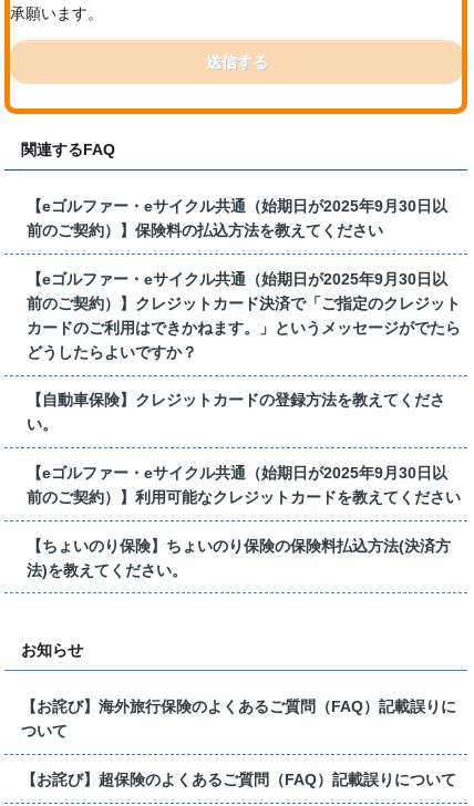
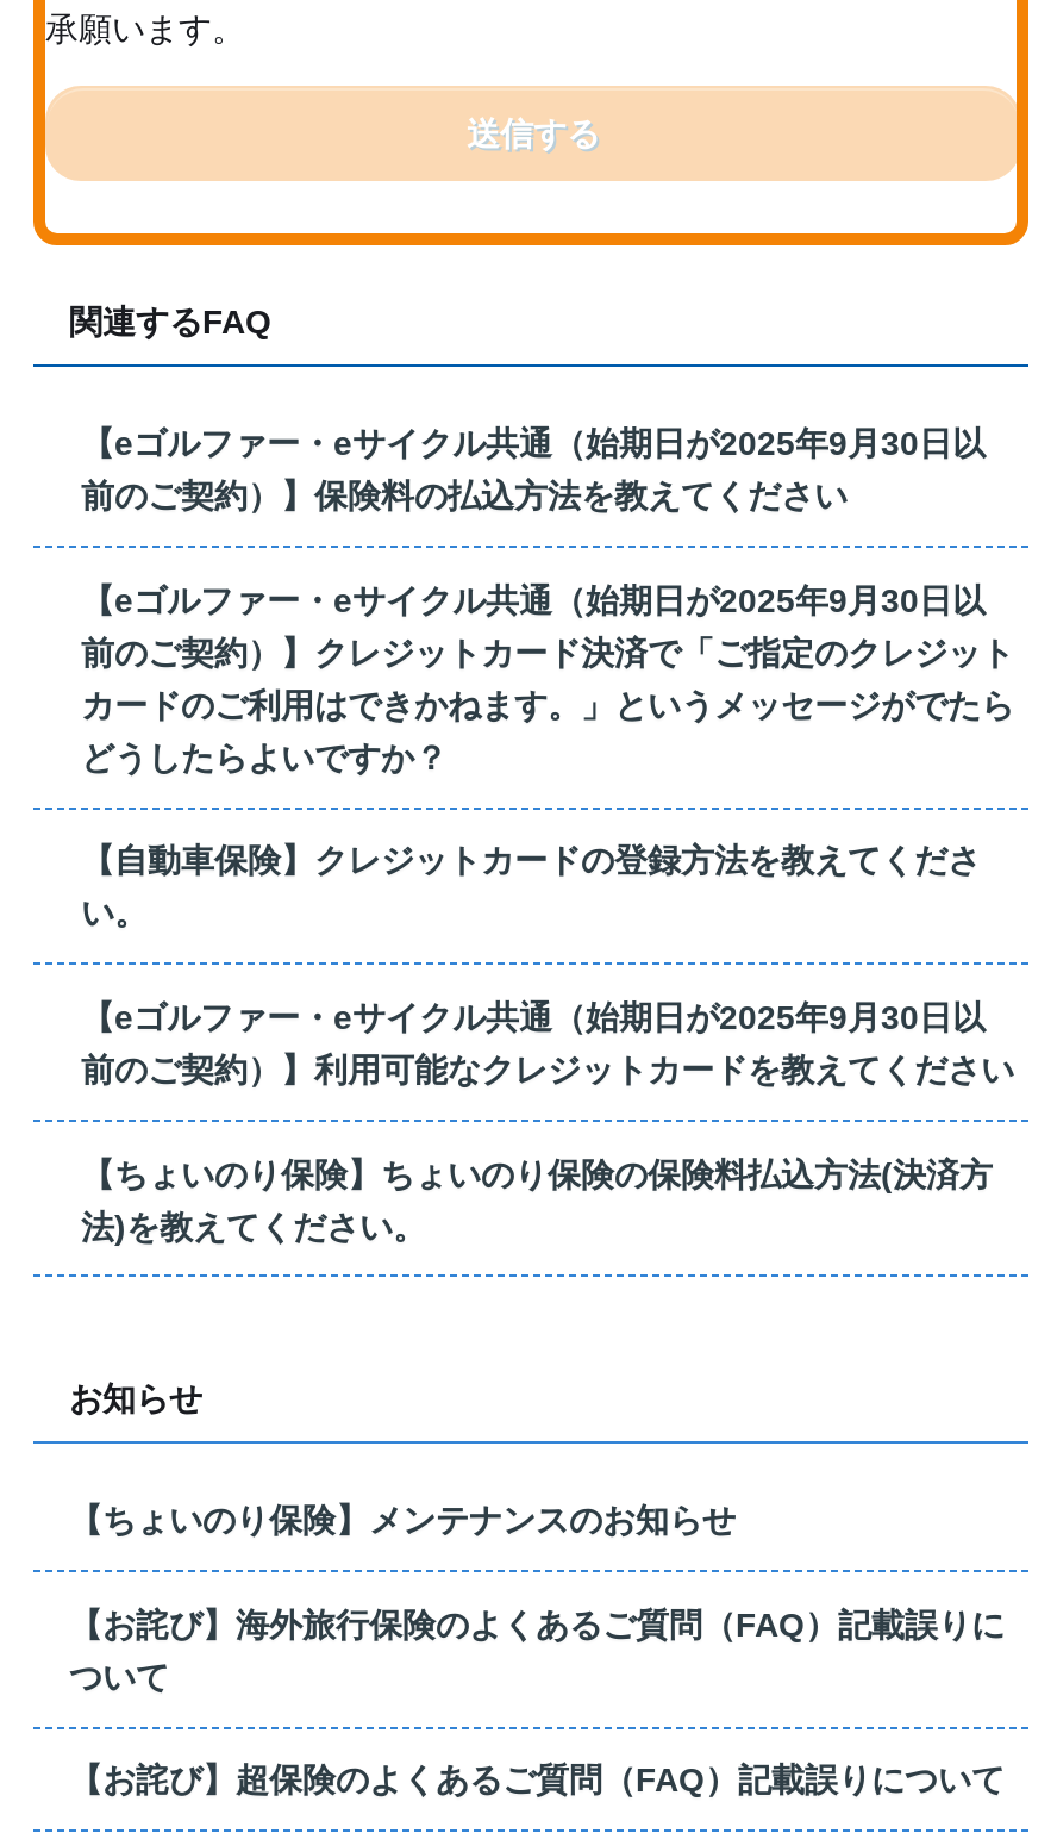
none -> [69,1501,736,1539] 【ちょいのり保険】メンテナンスのお知らせ

